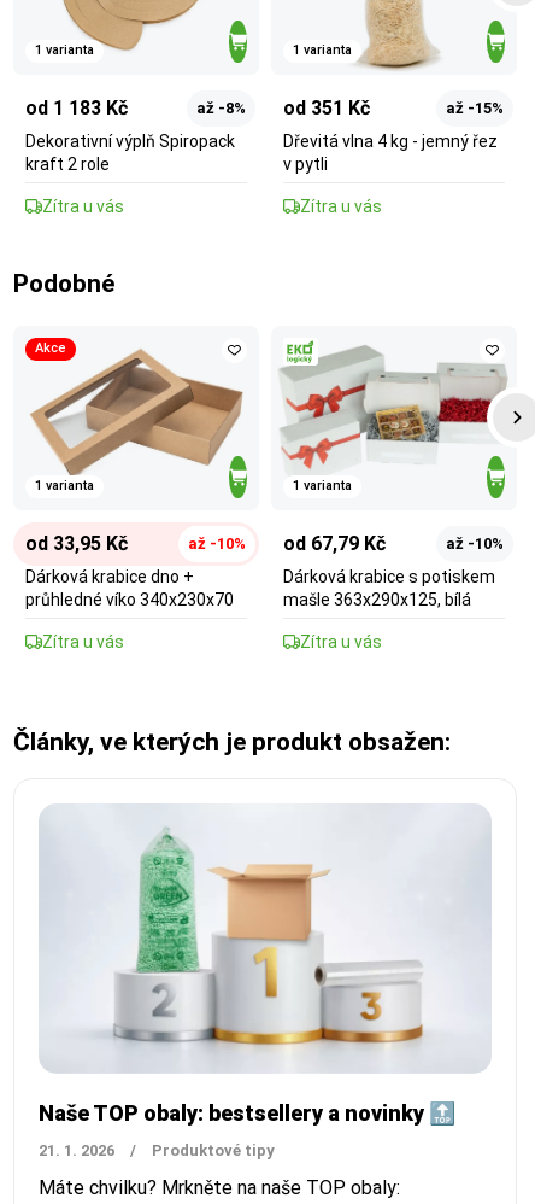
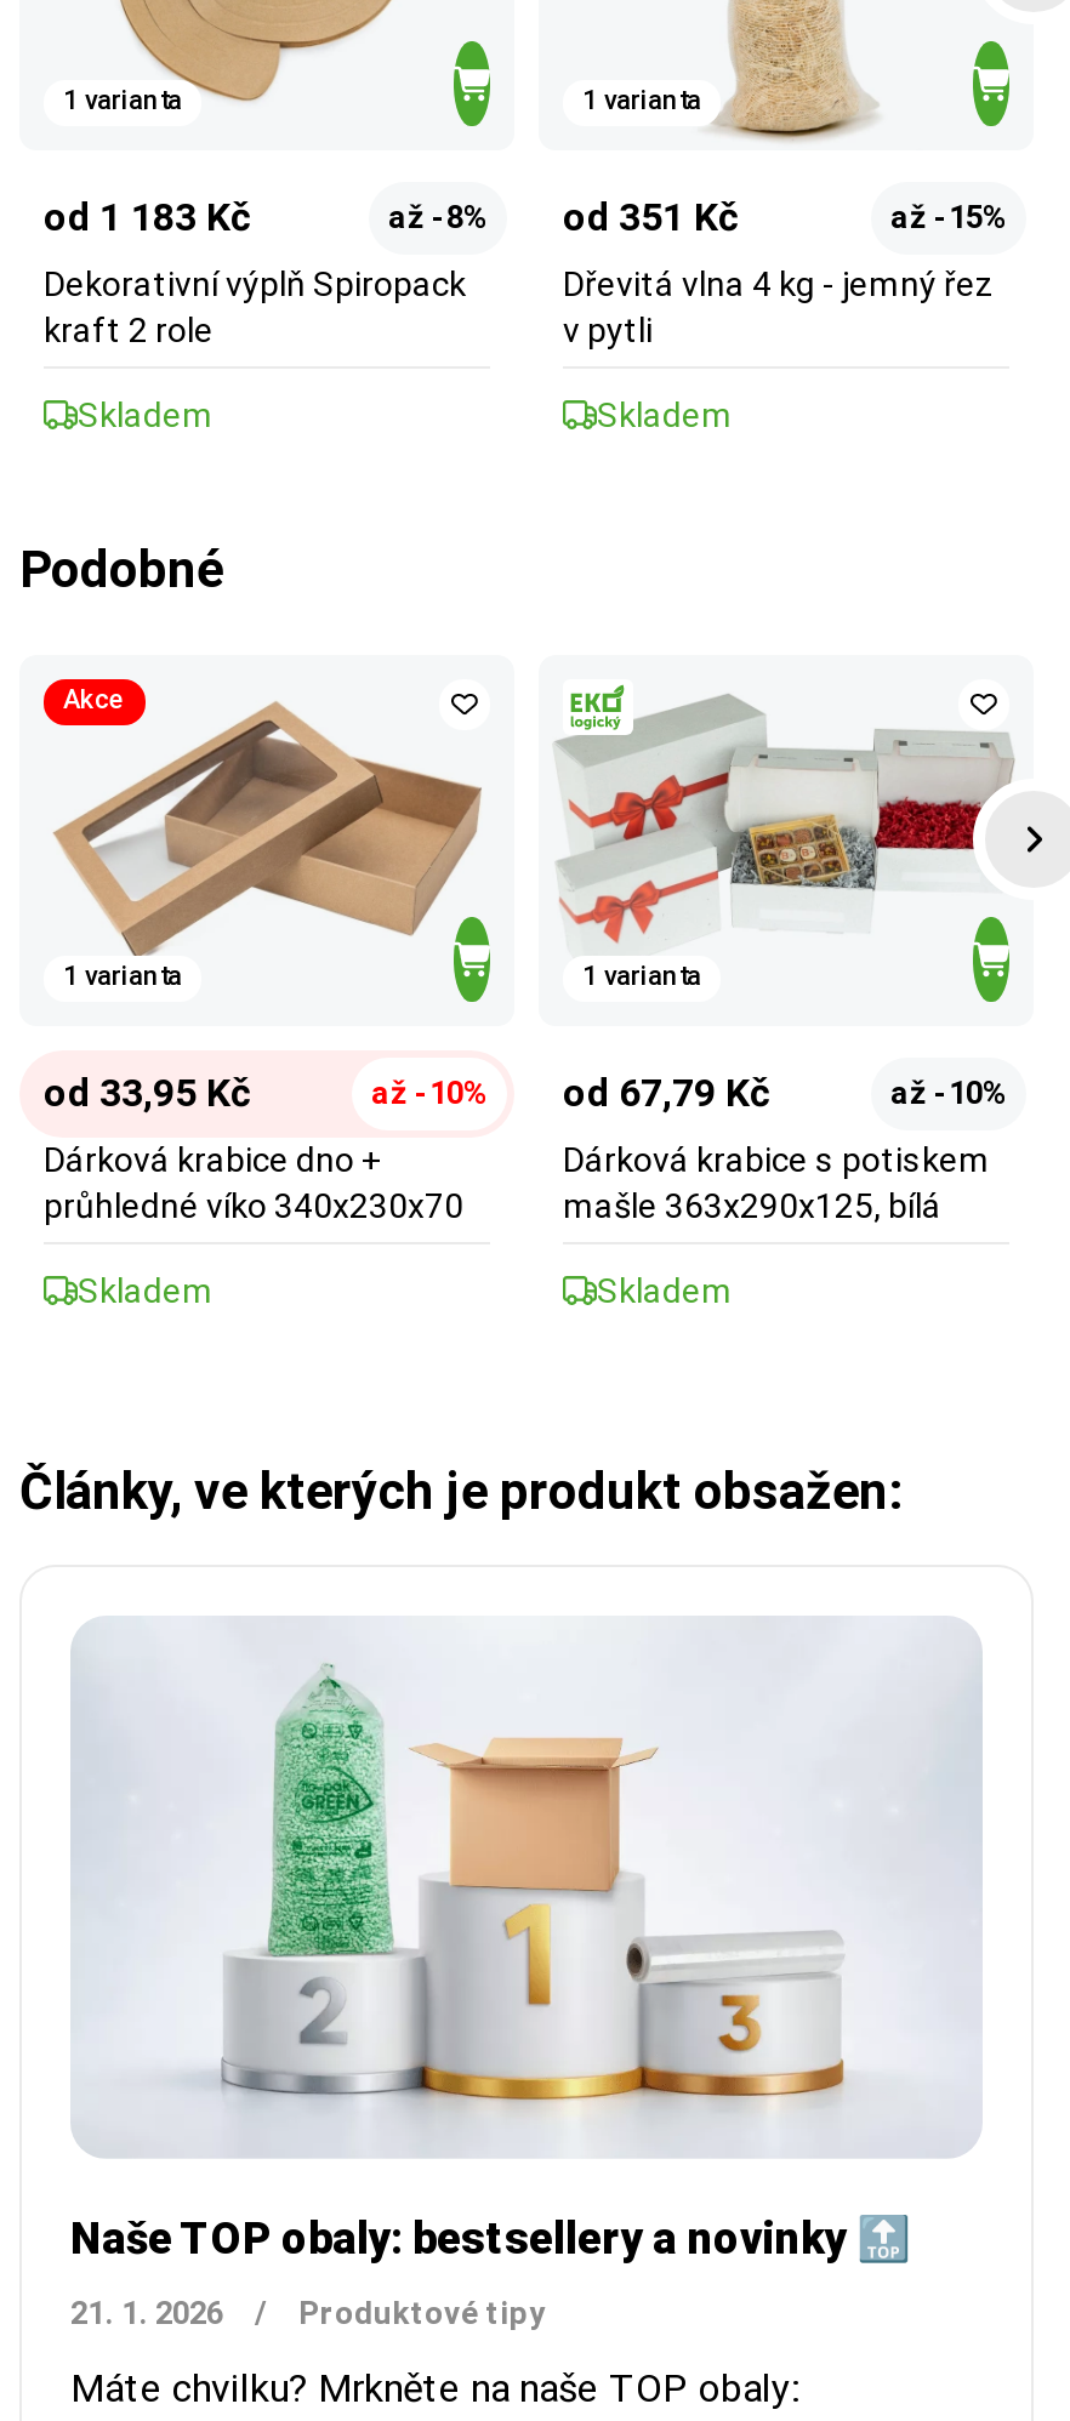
[42,197,124,216] Zítra u vás -> [78,395,214,434] Skladem
[300,197,382,216] Zítra u vás -> [597,395,733,434] Skladem
[42,632,124,651] Zítra u vás -> [78,1271,214,1310] Skladem
[300,632,382,651] Zítra u vás -> [597,1271,733,1310] Skladem

